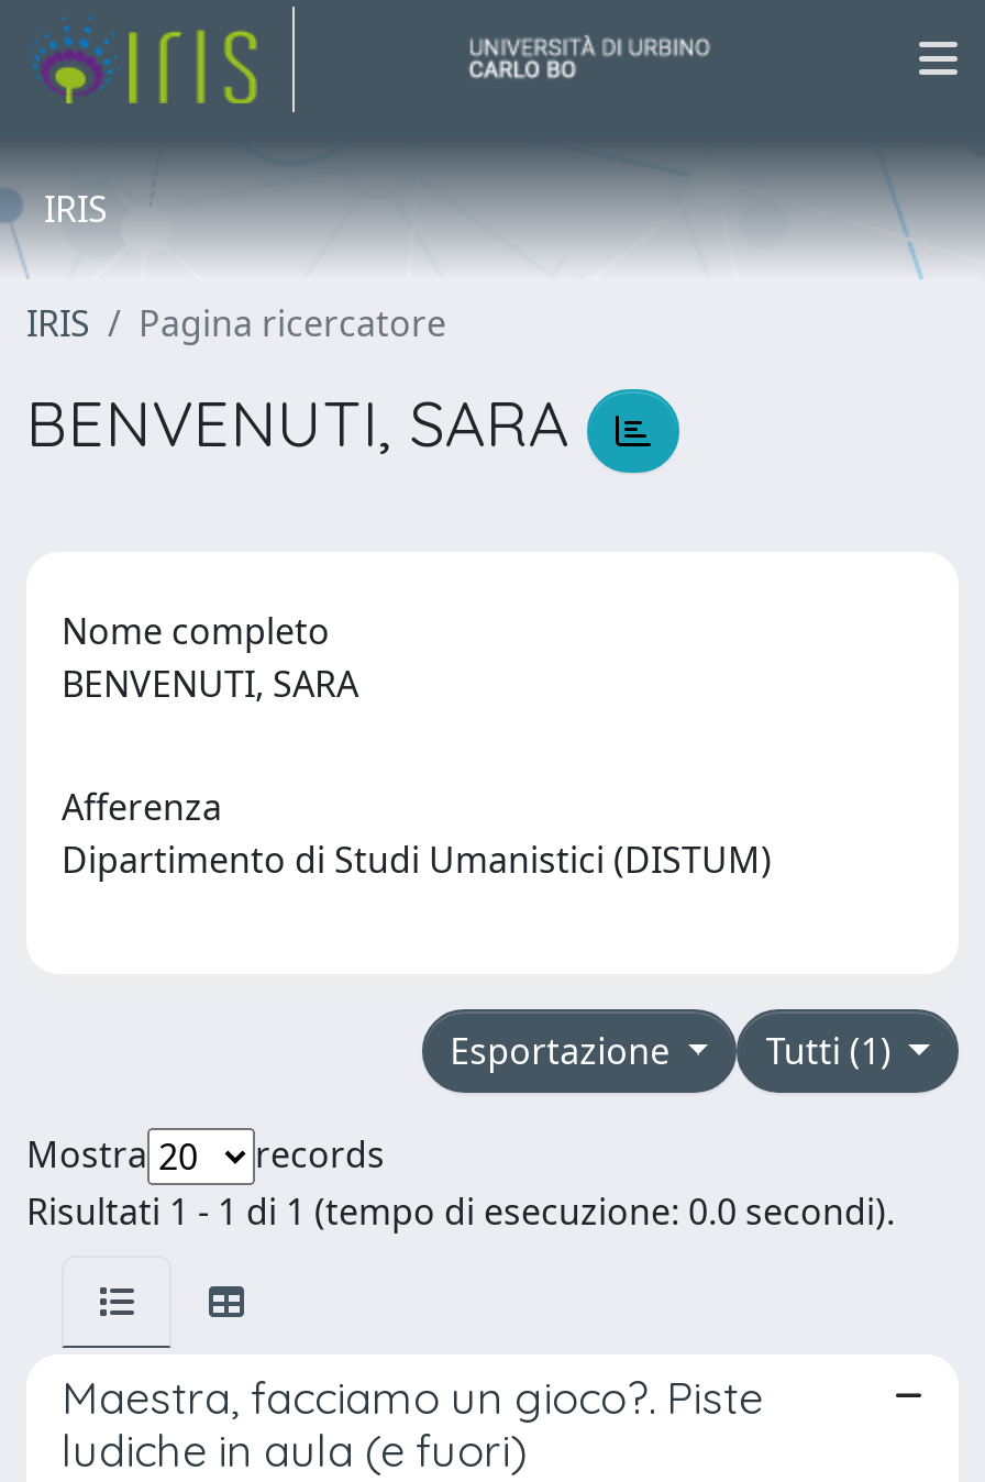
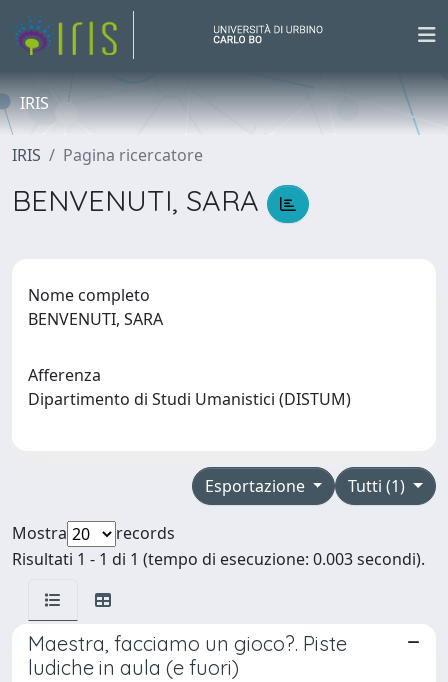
[26,1187,895,1235] Risultati 1 - 1 di 1 (tempo di esecuzione: 0.0 secondi). -> [12,548,425,570] Risultati 1 - 1 di 1 (tempo di esecuzione: 0.003 secondi).

